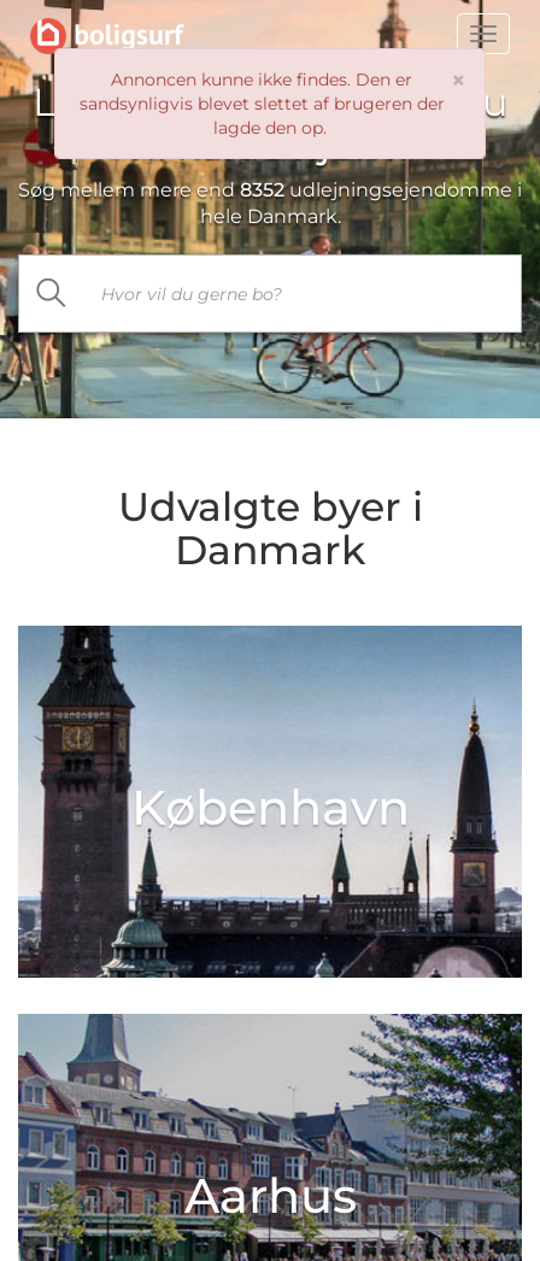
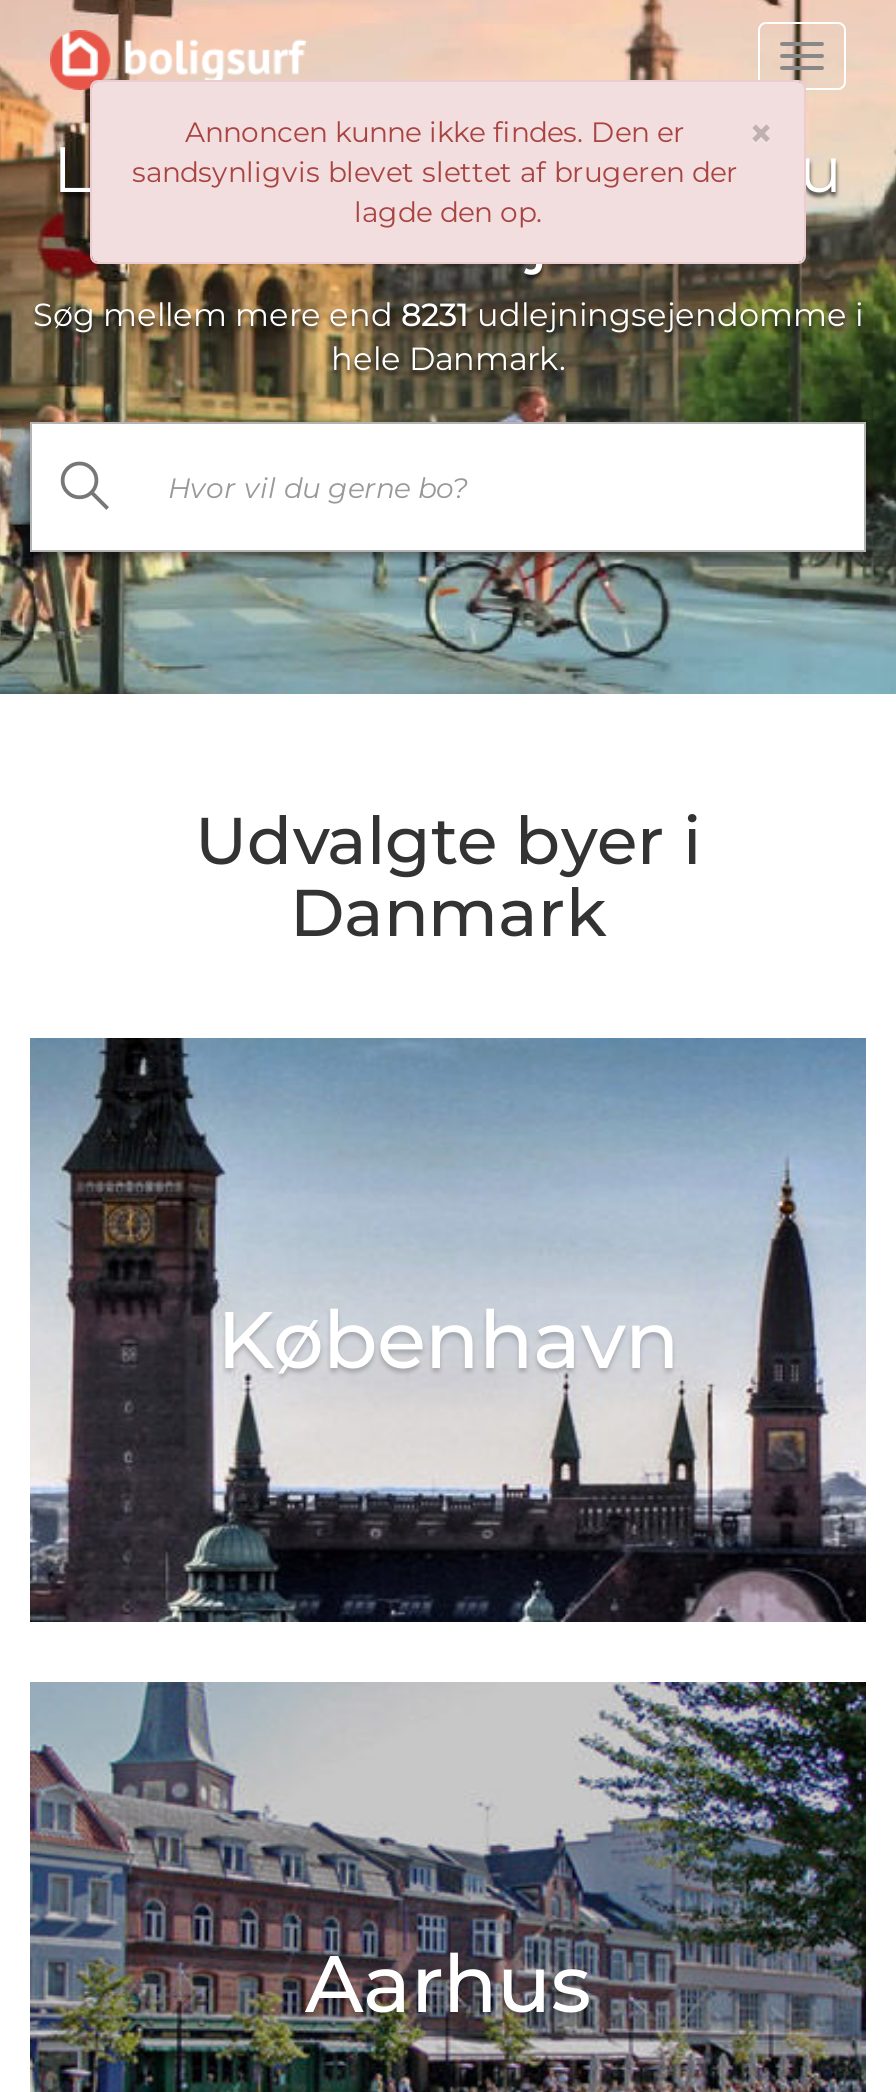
[18,178,522,201] Søg mellem mere end 8352 udlejningsejendomme i -> [33,296,863,334] Søg mellem mere end 8231 udlejningsejendomme i

